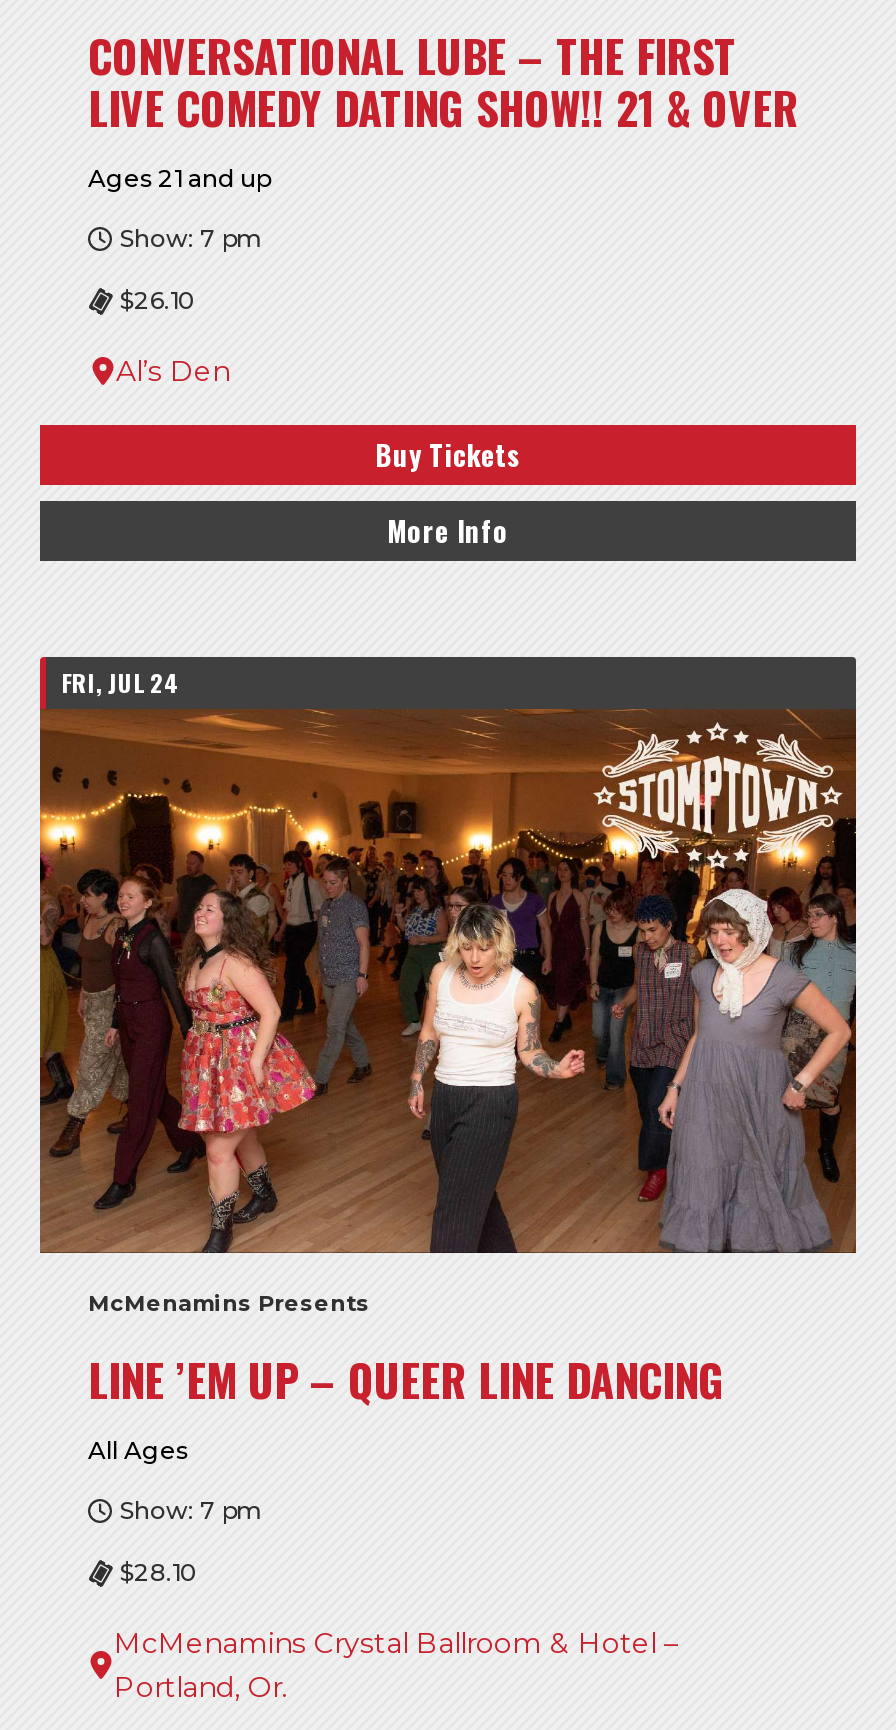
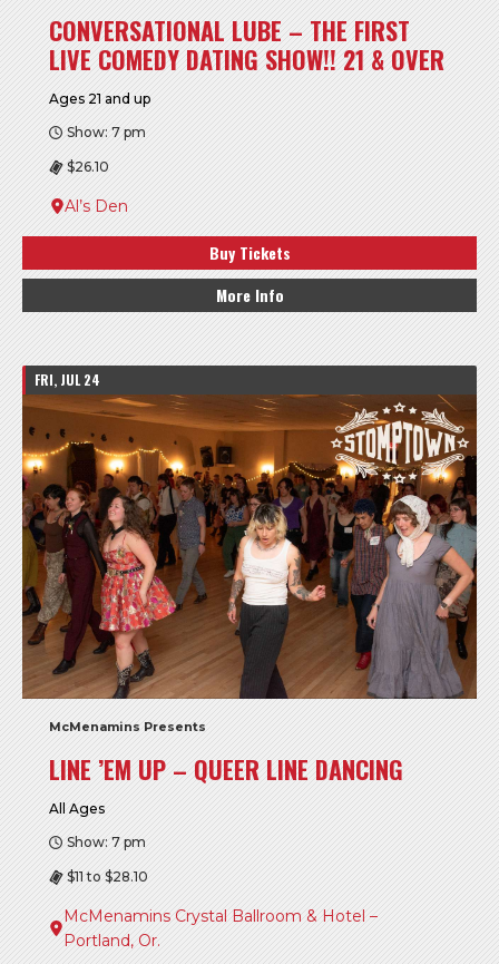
[120,1557,198,1587] $28.10 -> [67,868,148,884] $11 to $28.10

